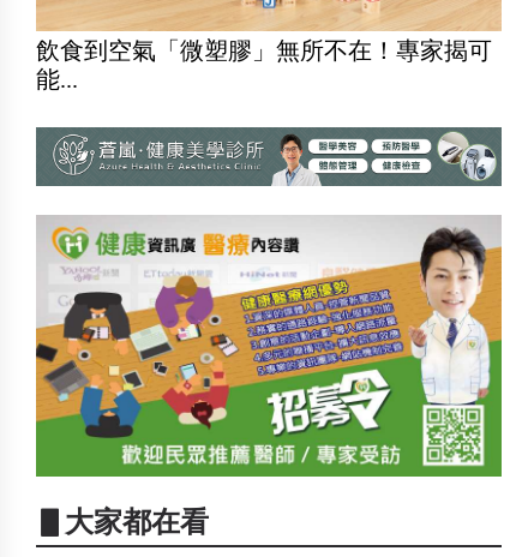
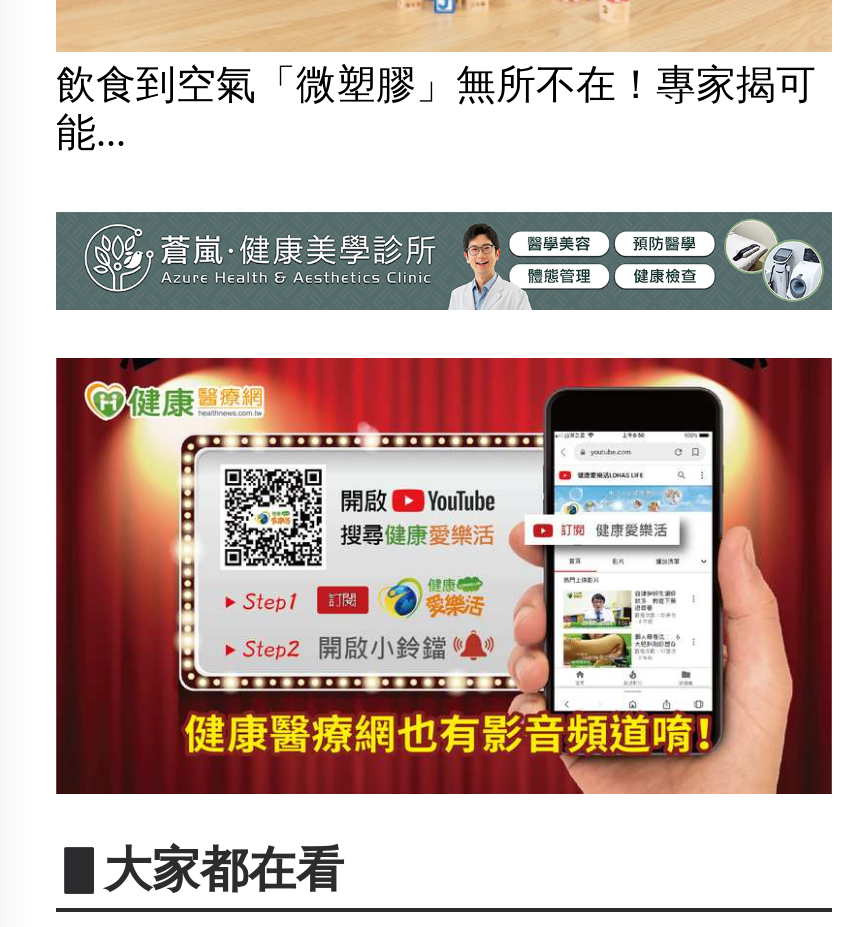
[35,215,503,478] [image] -> [54,356,834,796] [image]

